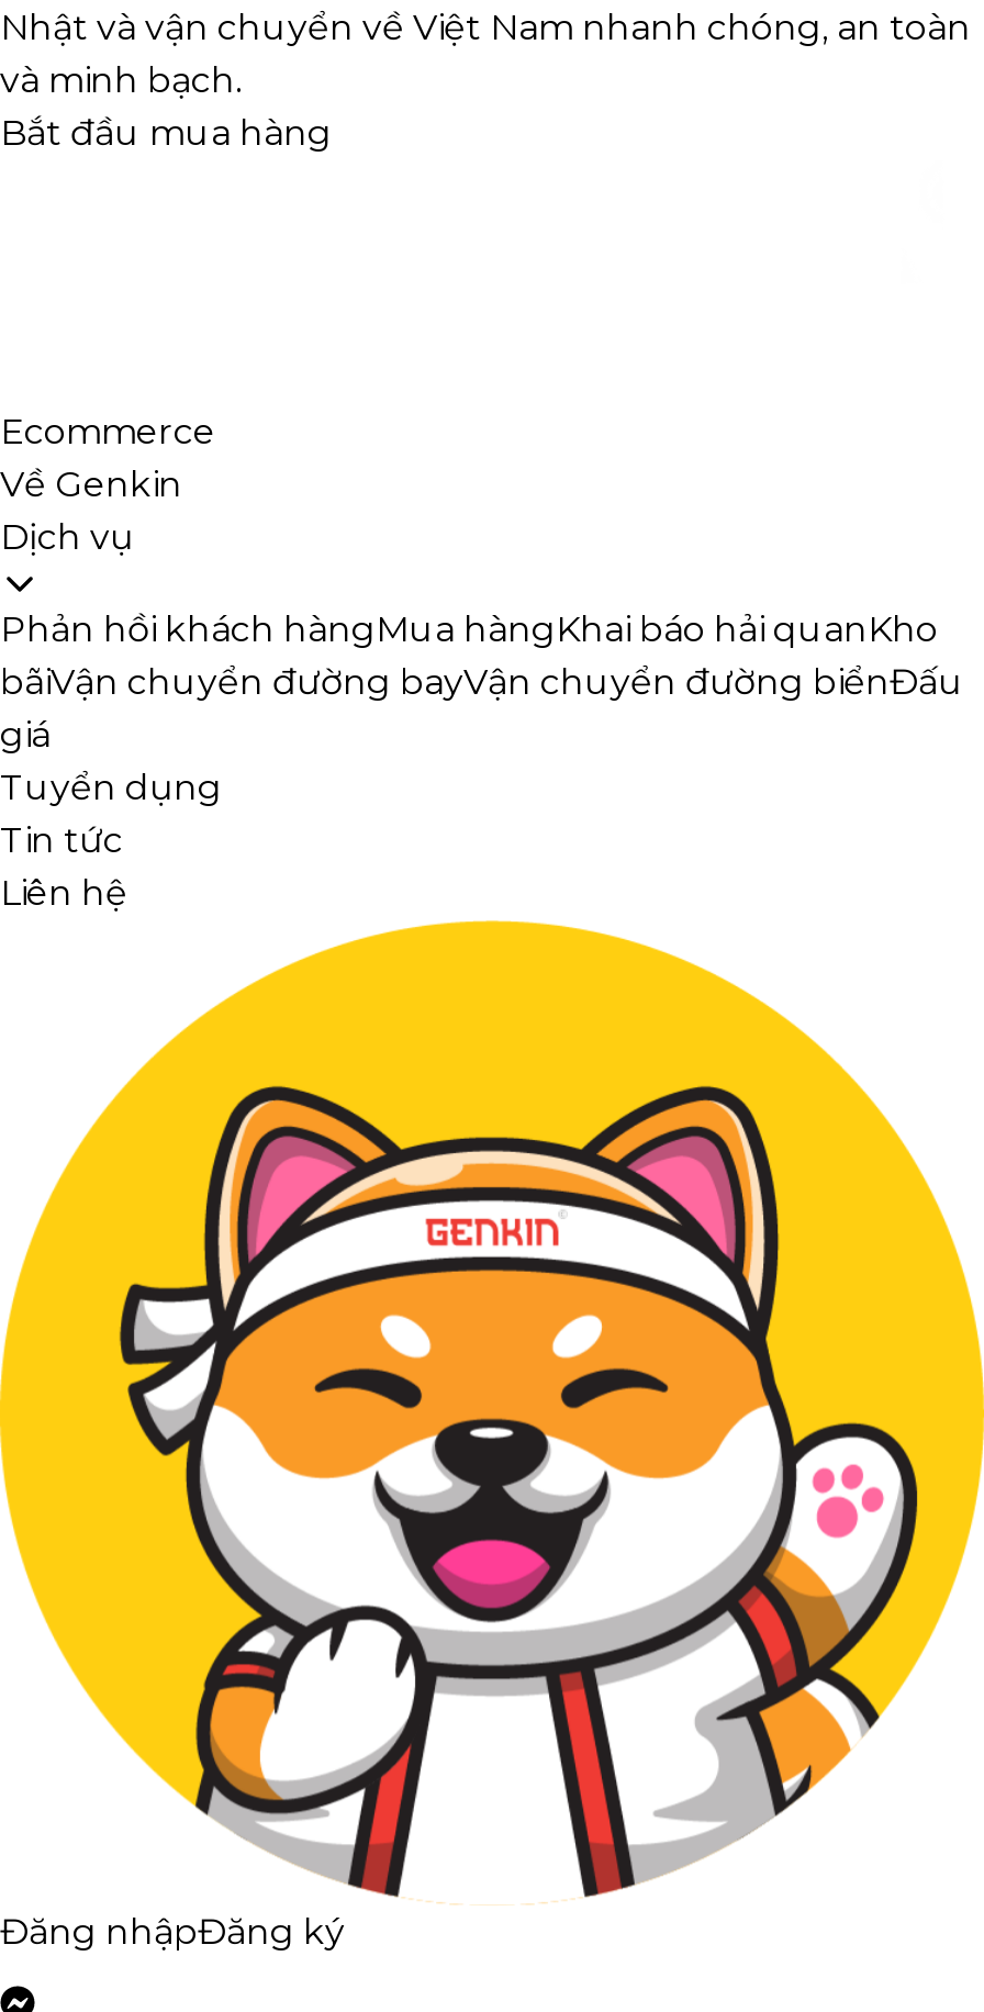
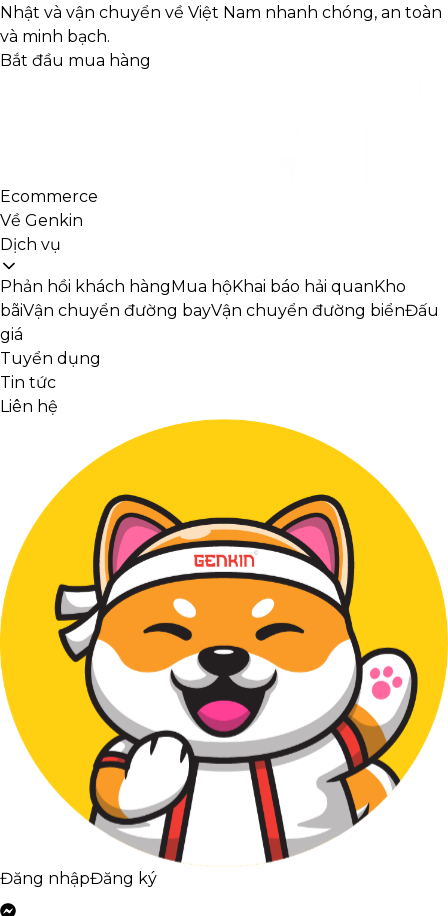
[0,609,938,650] Phản hồi khách hàng Mua hàng Khai báo hải quan Kho -> [0,277,406,296] Phản hồi khách hàng Mua hộ Khai báo hải quan Kho

